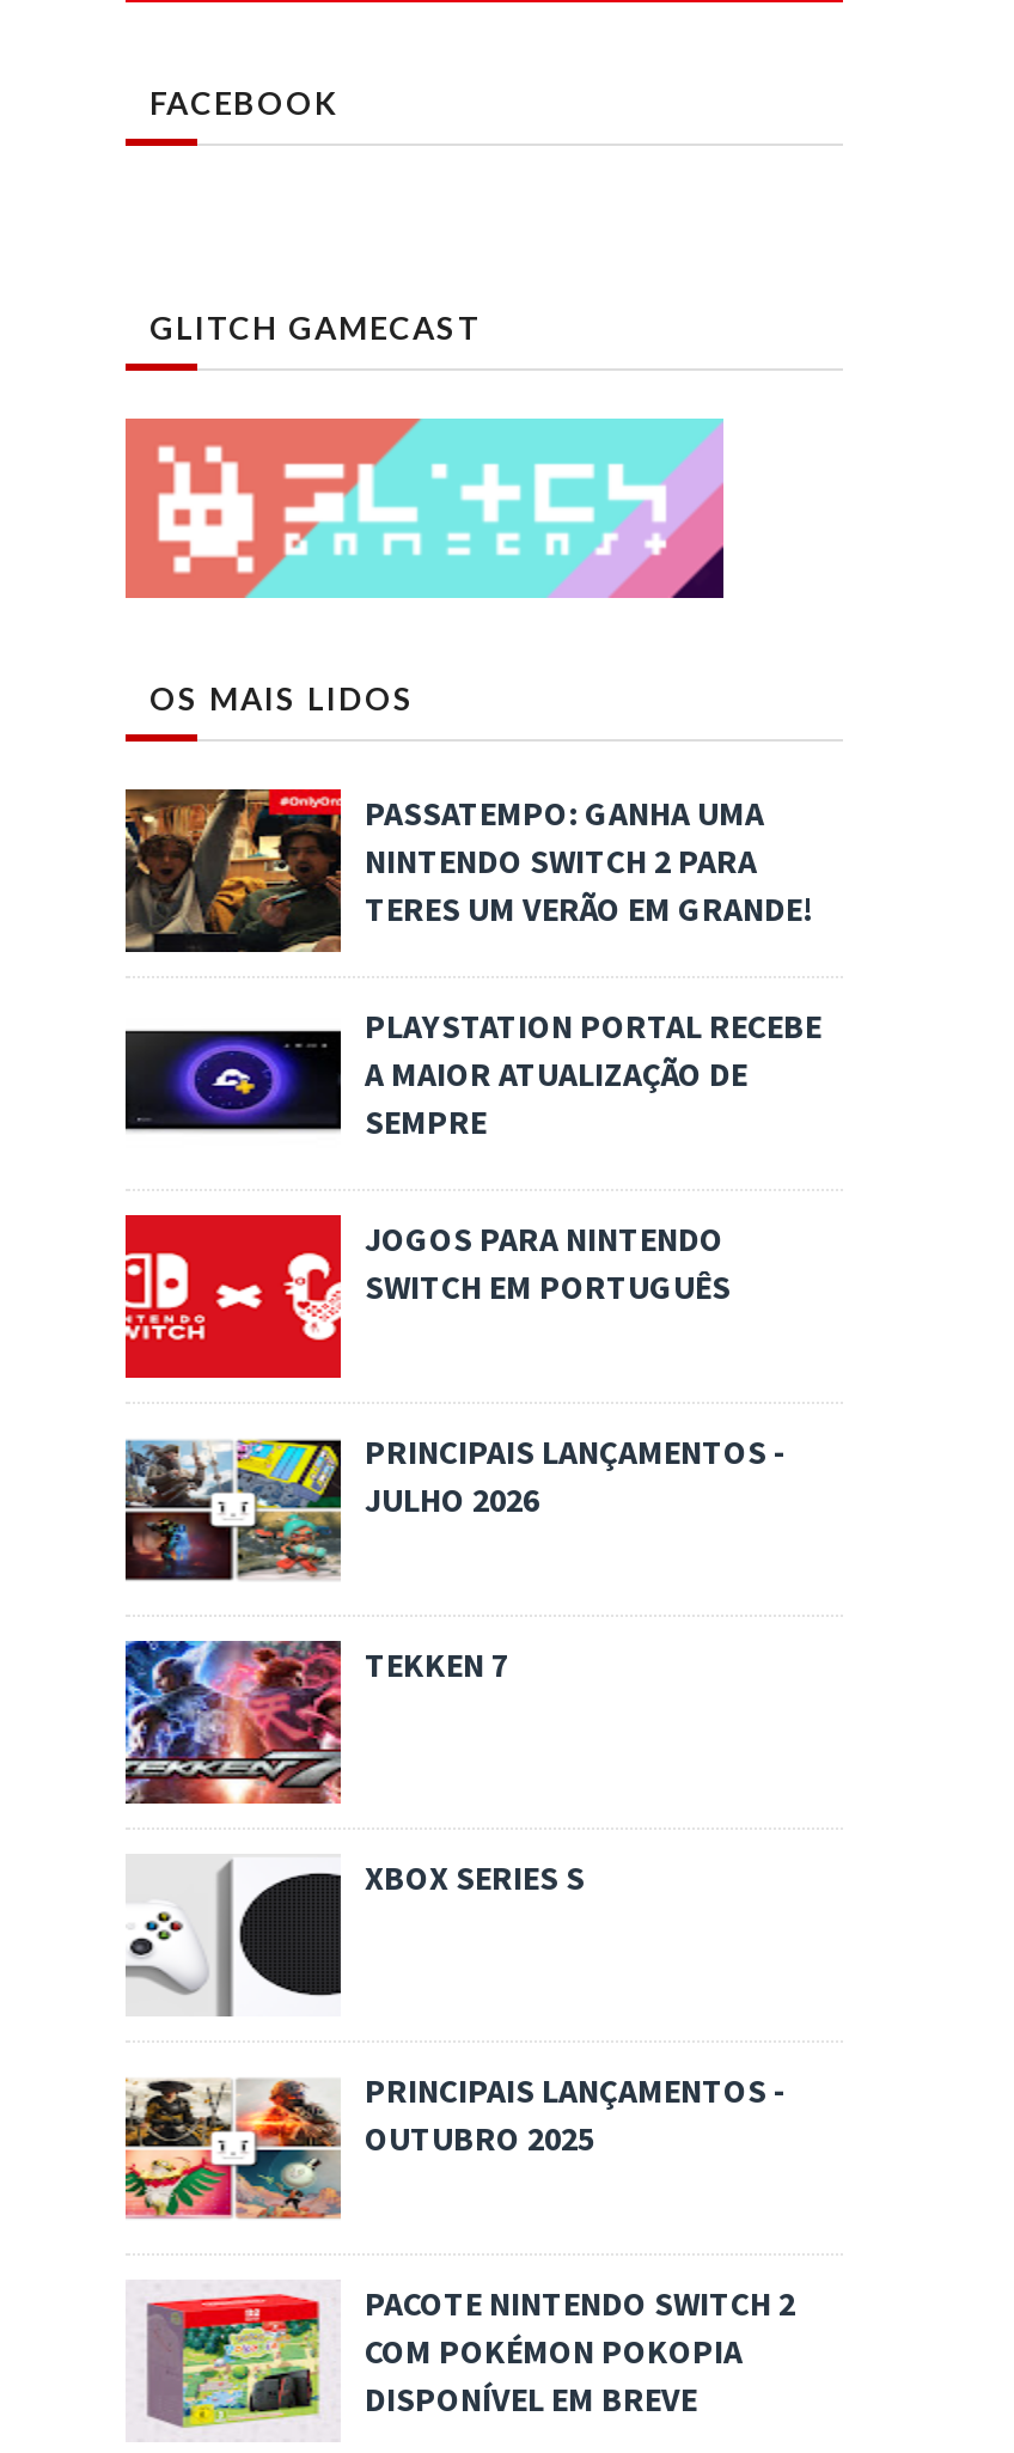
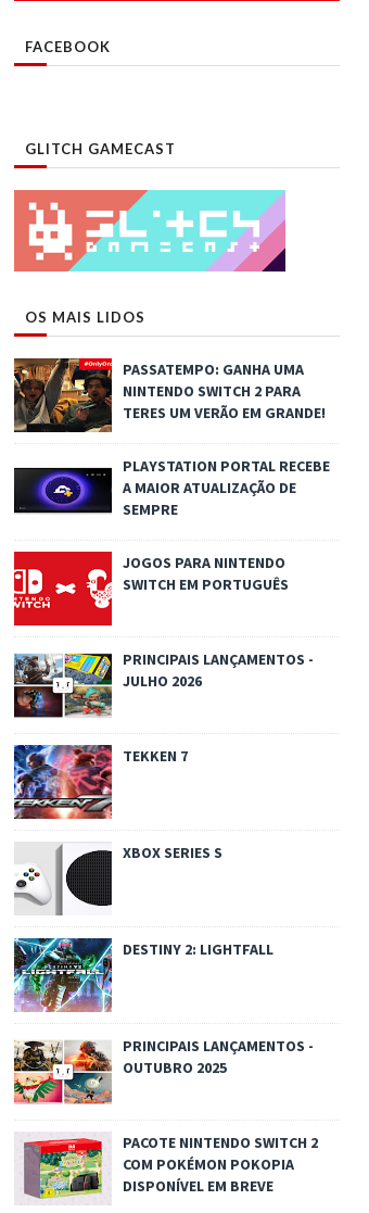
none -> [13,937,273,1013] [image] | DESTINY 2: LIGHTFALL

